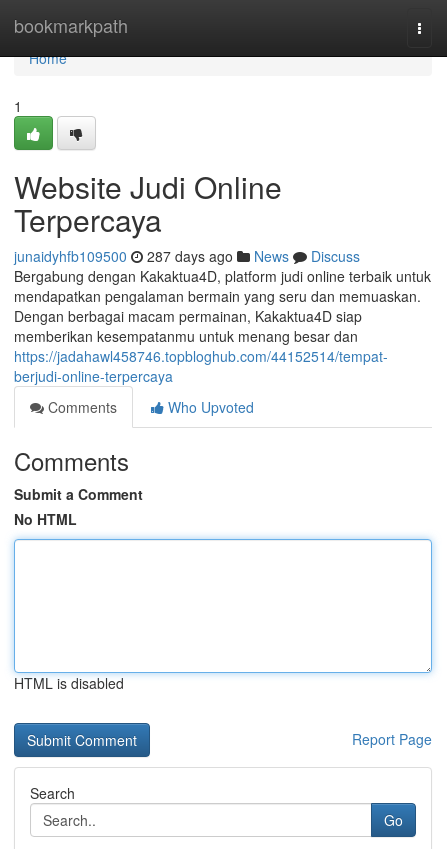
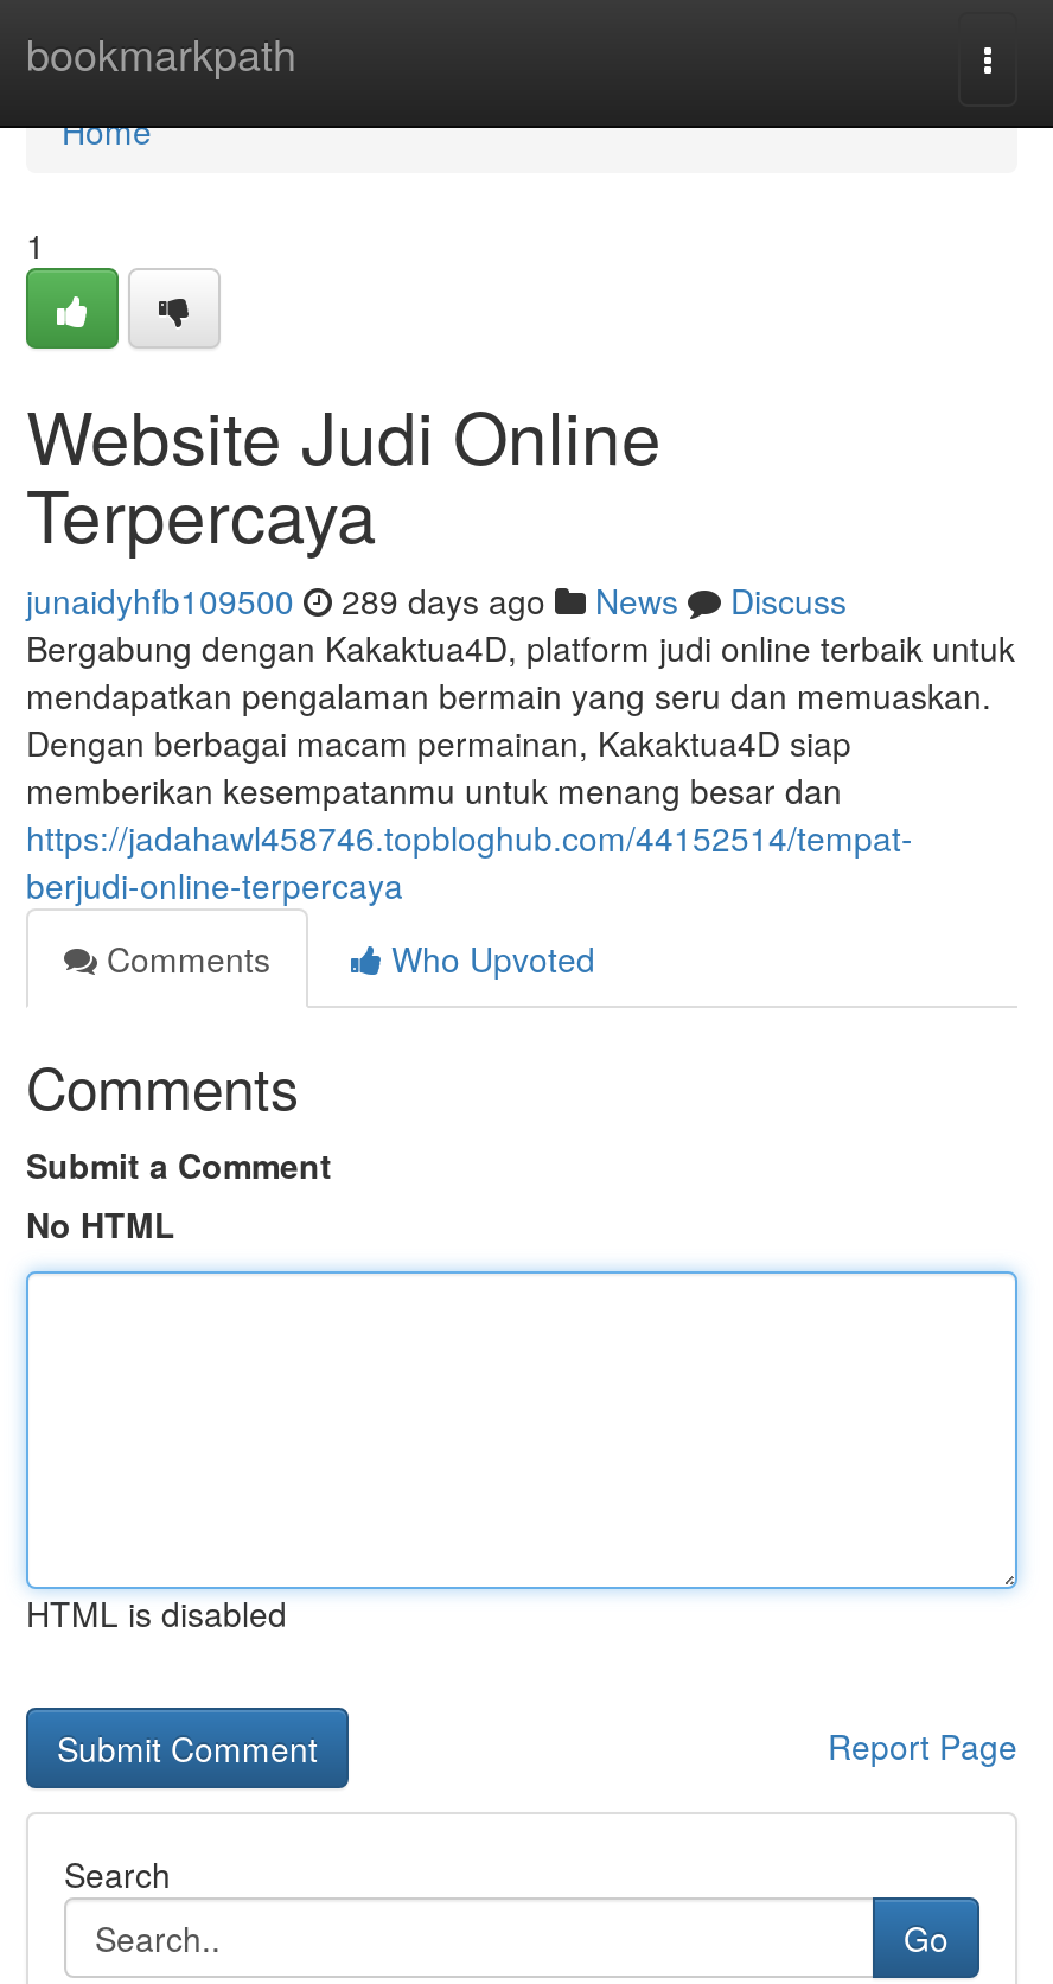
[14,246,360,266] junaidyhfb109500 287 days ago News Discuss -> [26,576,847,624] junaidyhfb109500 289 days ago News Discuss

